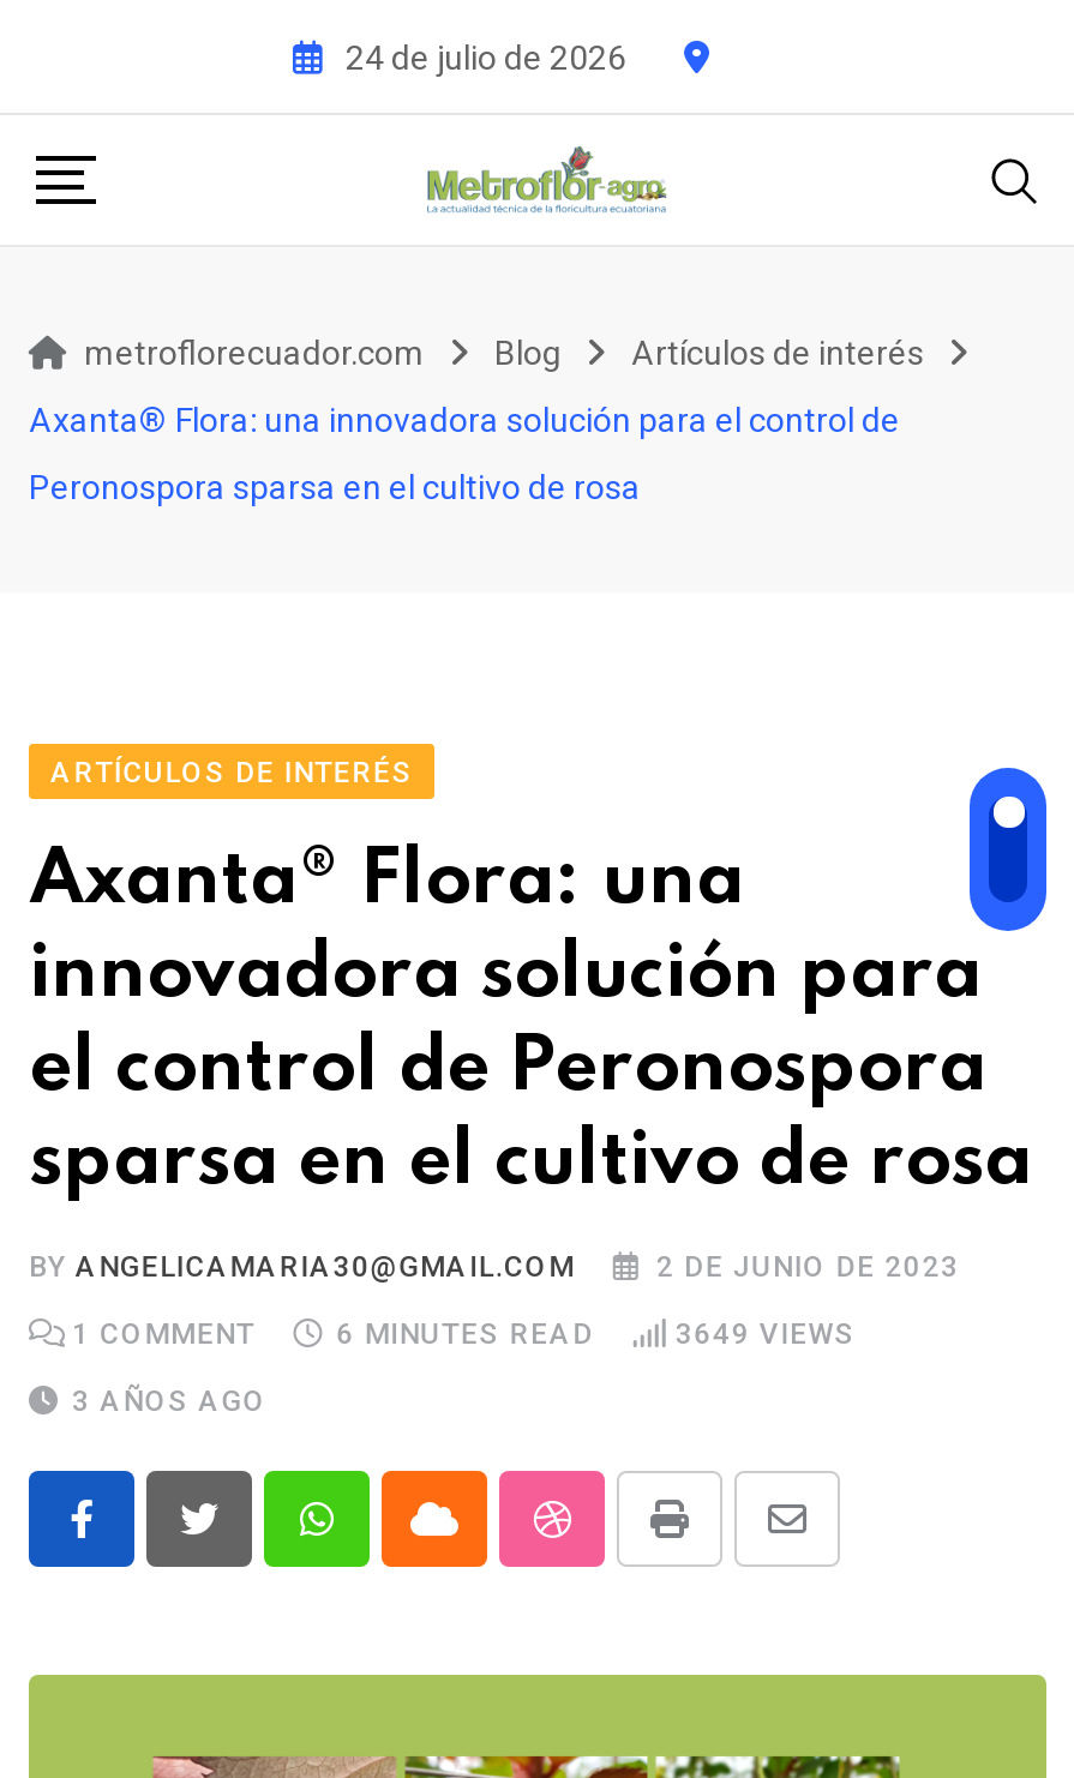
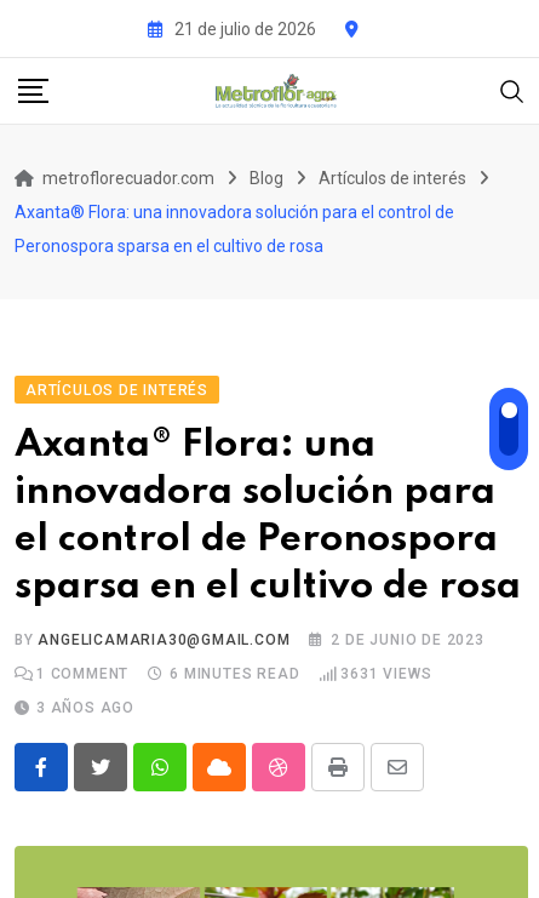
[346,37,626,76] 24 de julio de 2026 -> [174,19,316,38] 21 de julio de 2026
[675,1318,855,1352] 3649 VIEWS -> [341,666,432,683] 3631 VIEWS

